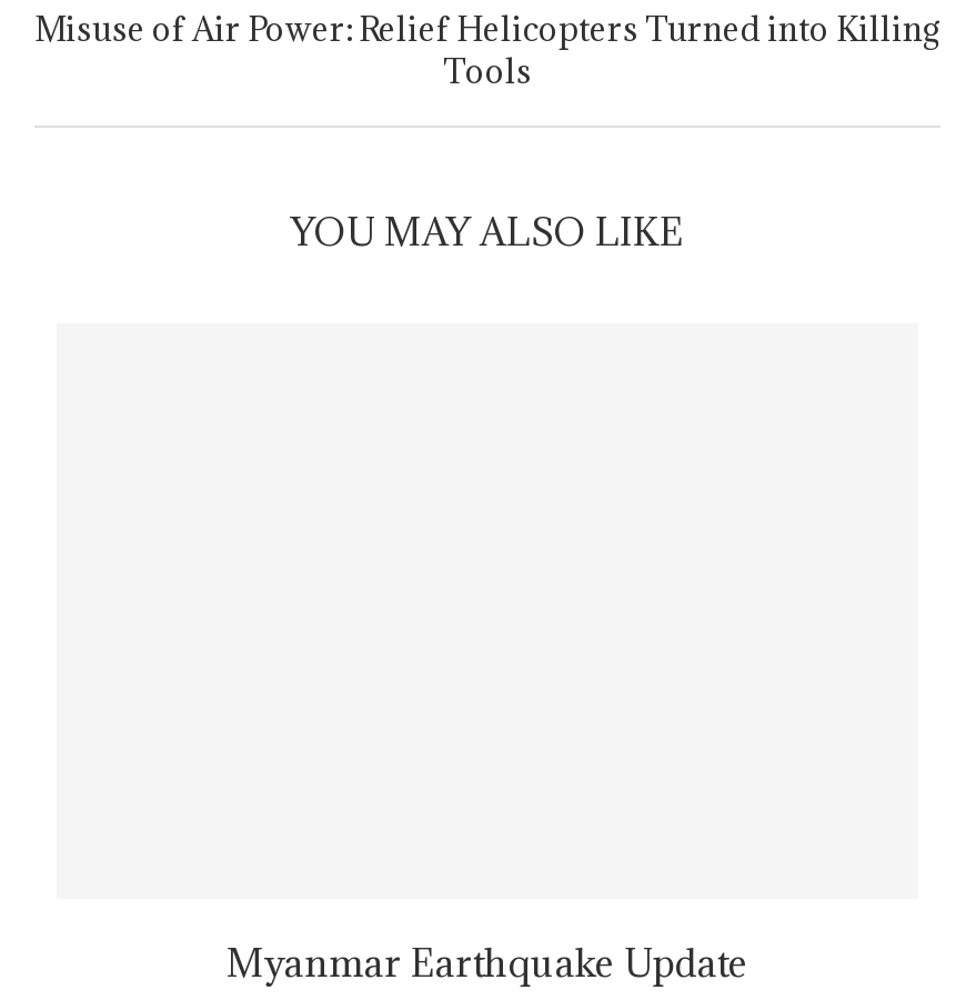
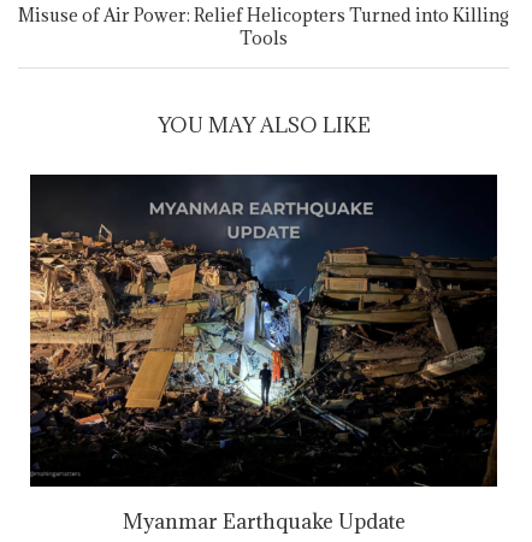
none -> [29,173,498,488] [image]

